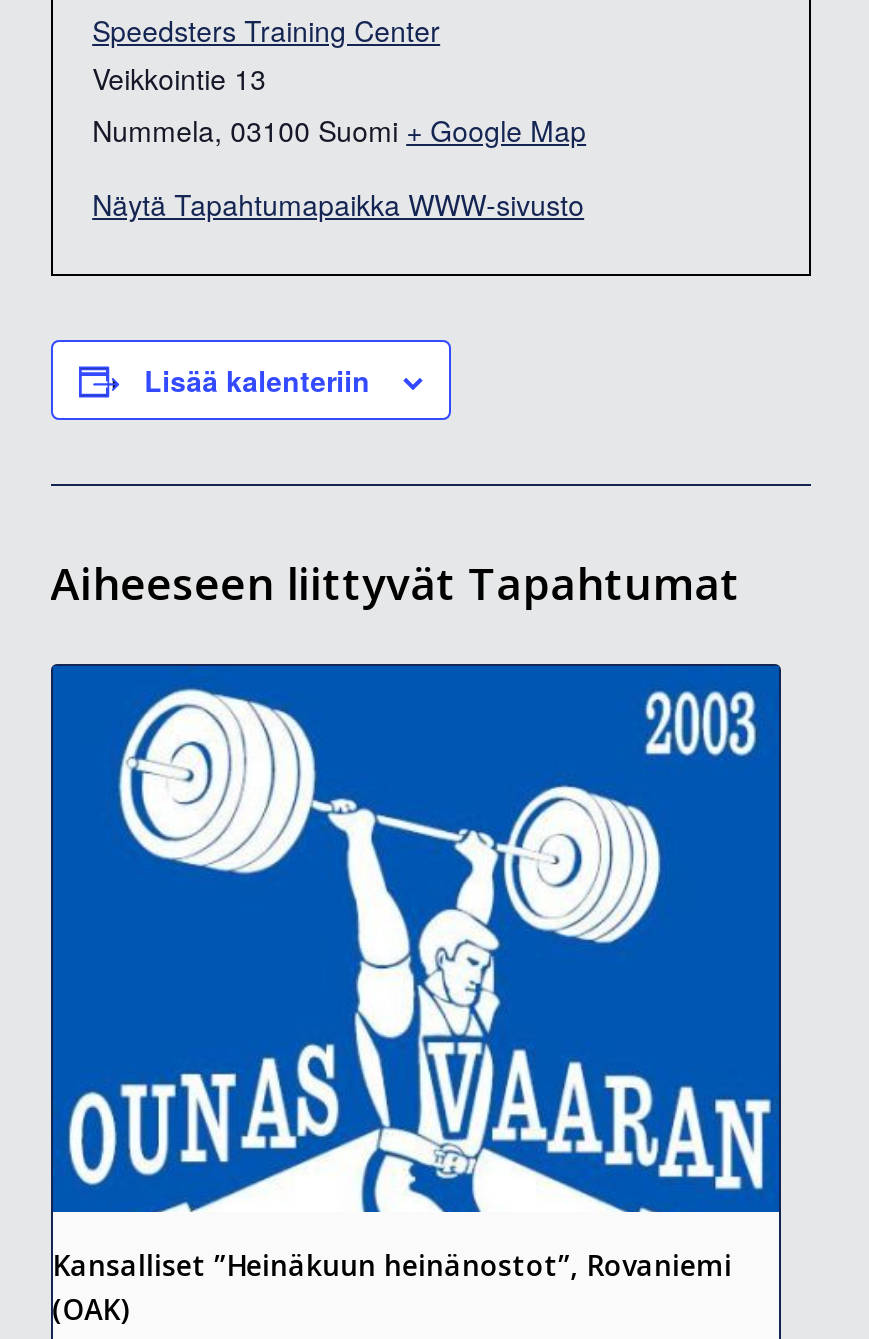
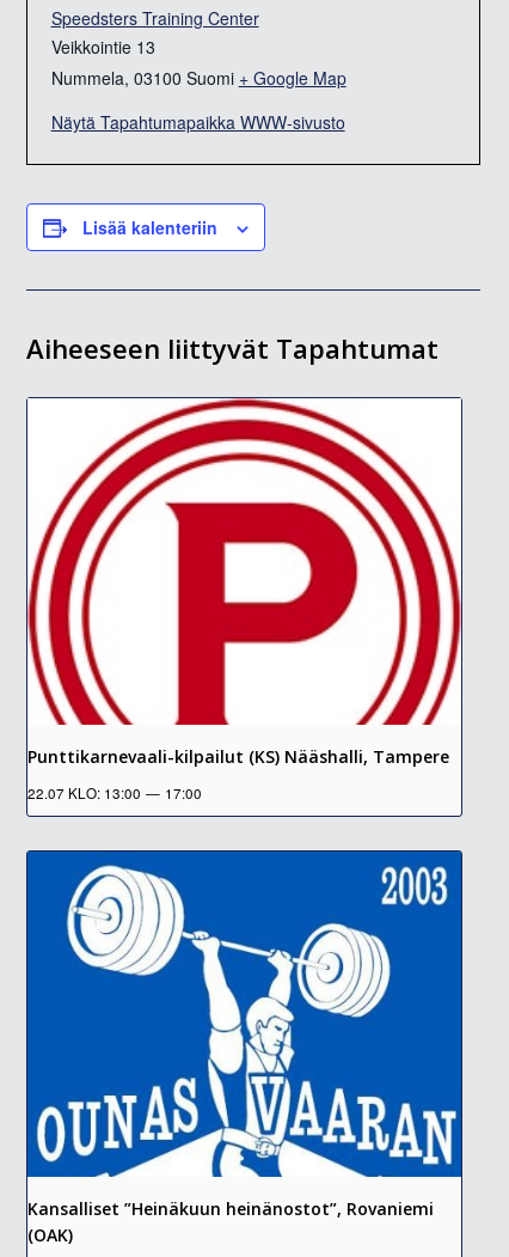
none -> [26,397,462,802] [image] | Punttikarnevaali-kilpailut (KS) Nääshalli, Tampere | 22.07 KLO: 13:00 — 17:00

